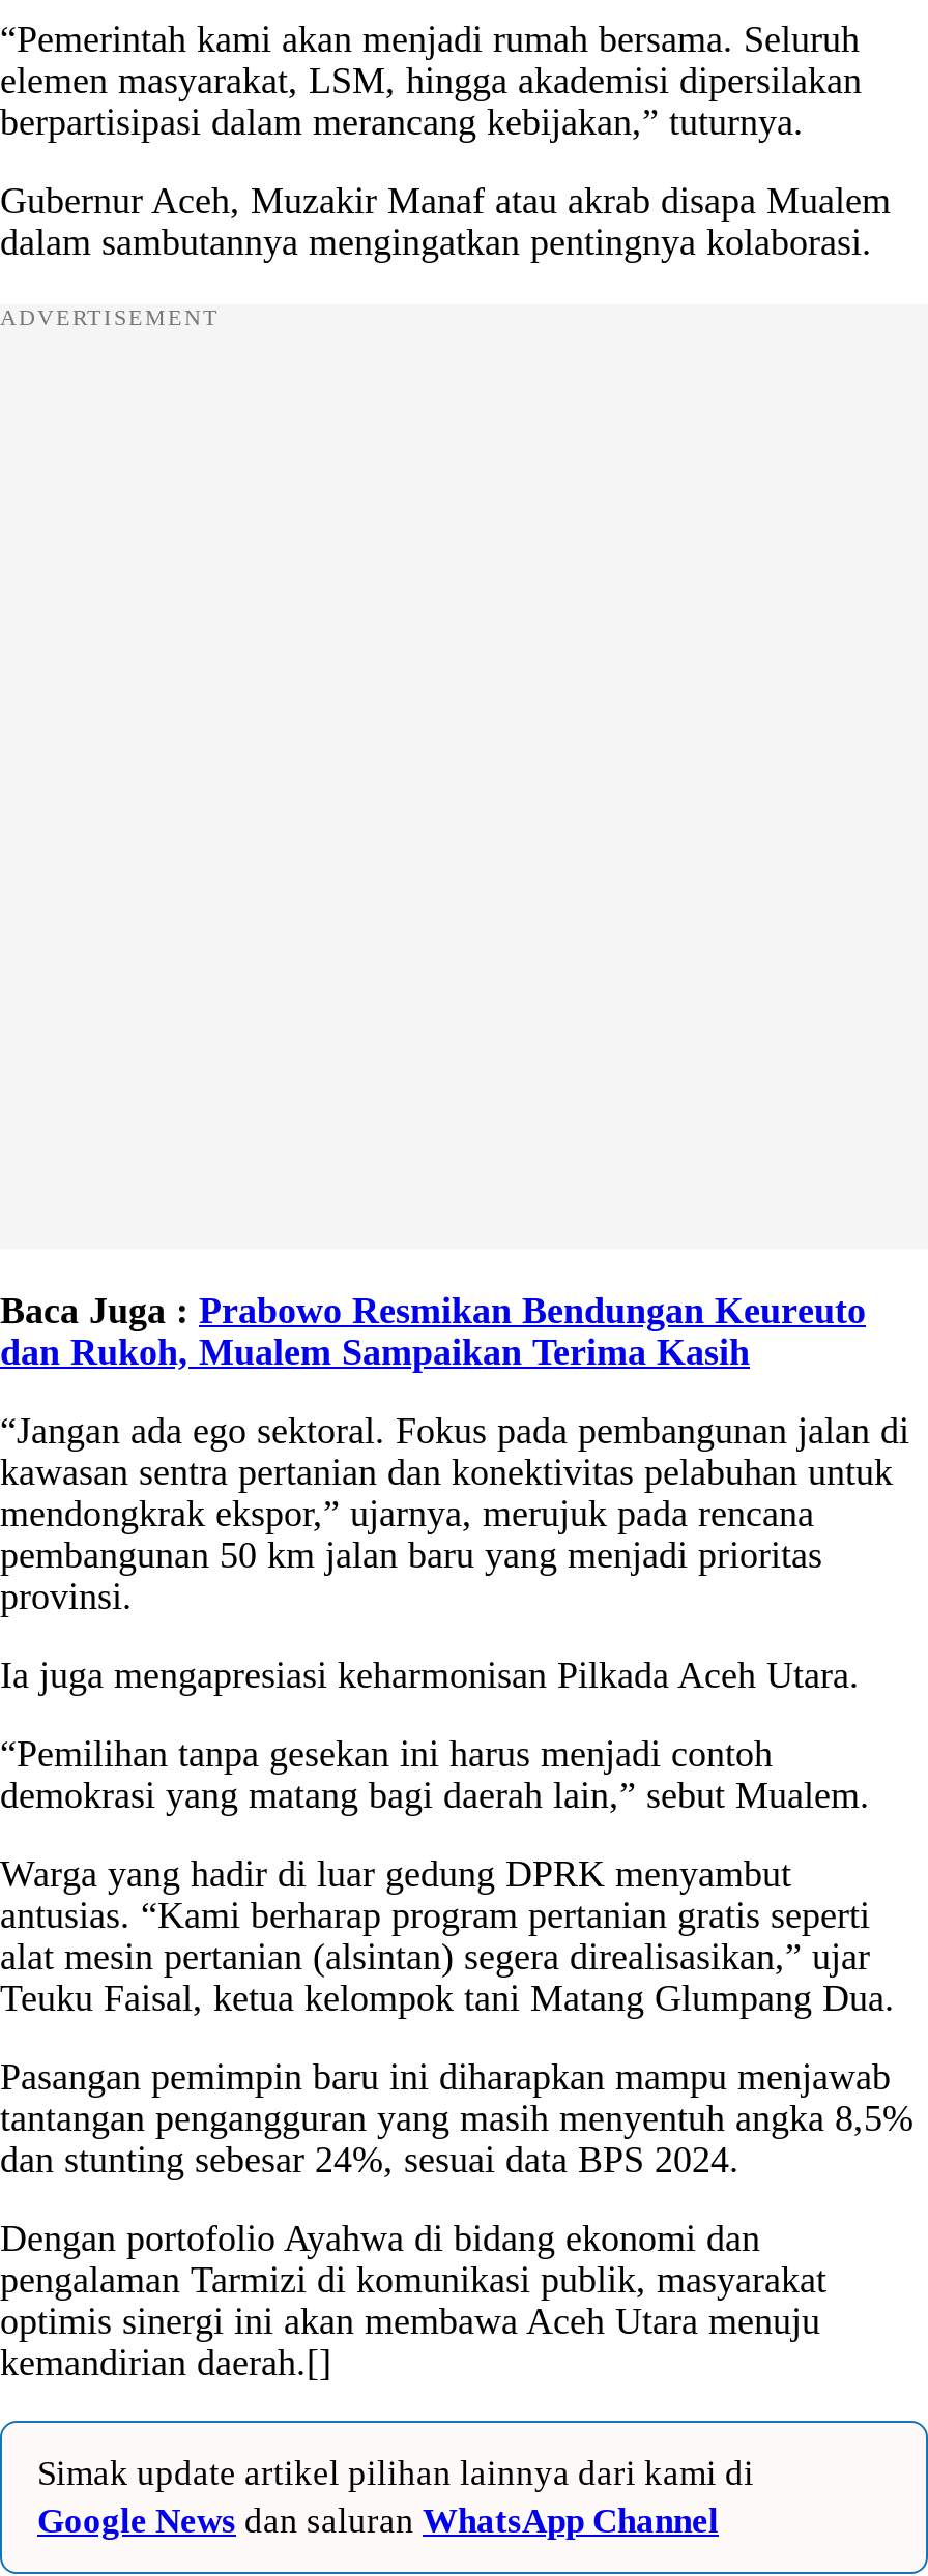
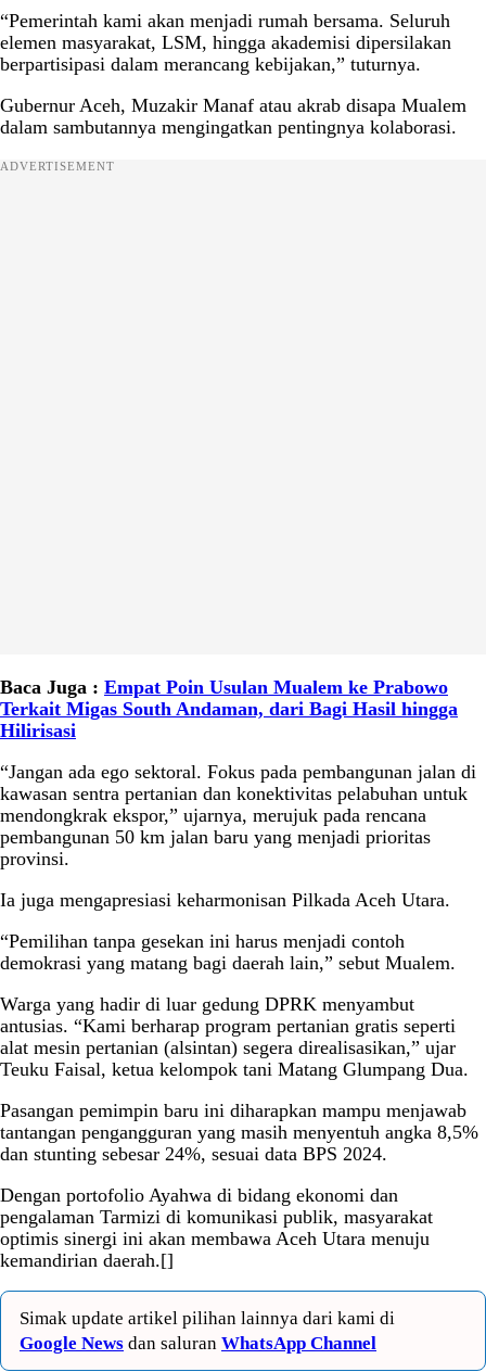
[0,1291,866,1374] Baca Juga : Prabowo Resmikan Bendungan Keureuto | dan Rukoh, Mualem Sampaikan Terima Kasih -> [0,677,458,742] Baca Juga : Empat Poin Usulan Mualem ke Prabowo | Terkait Migas South Andaman, dari Bagi Hasil hingga | Hilirisasi

